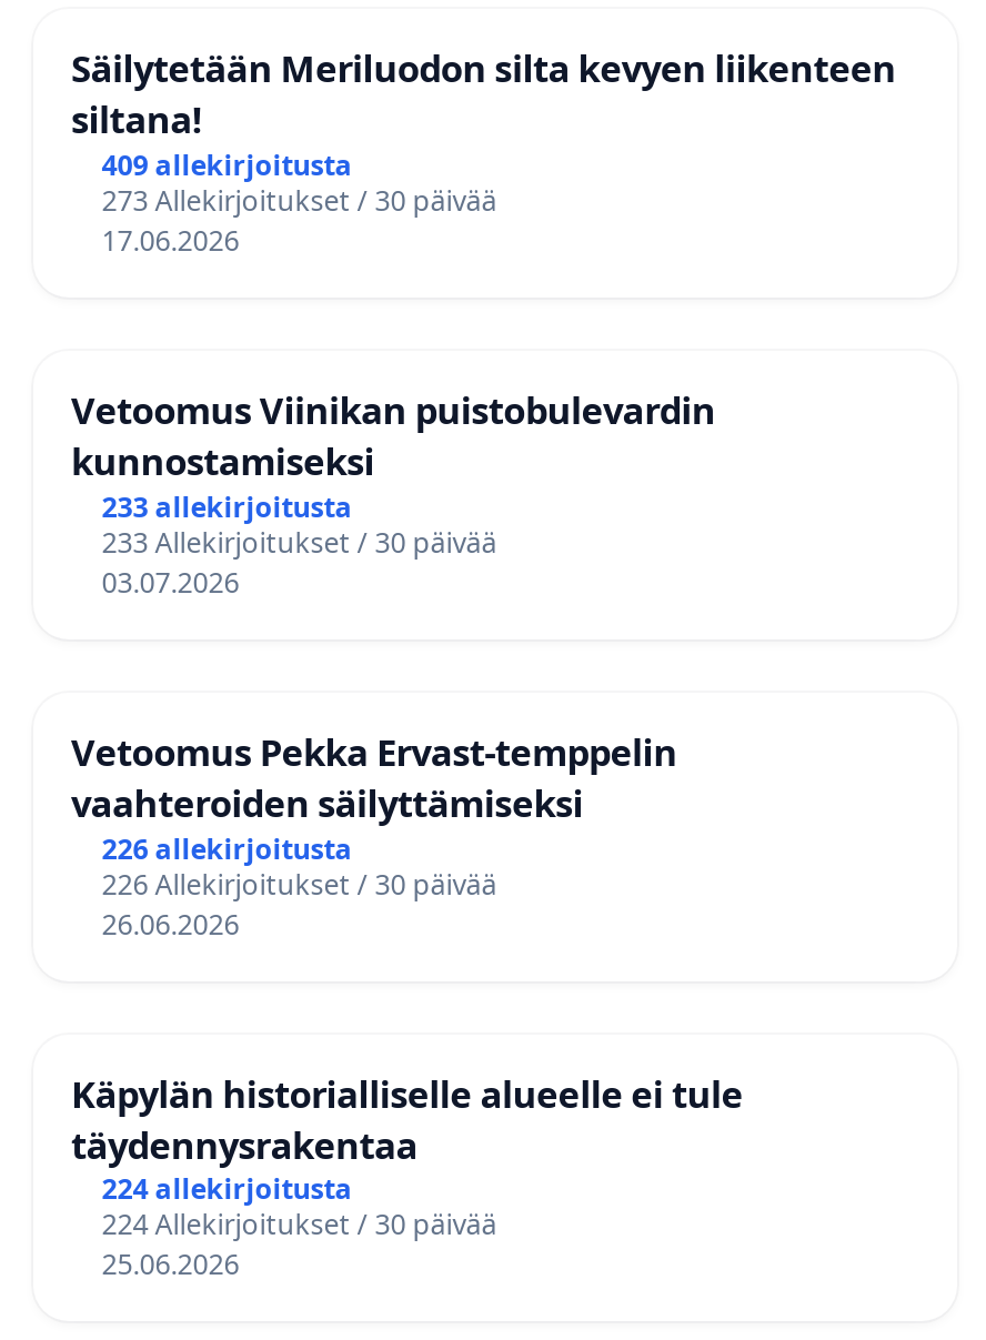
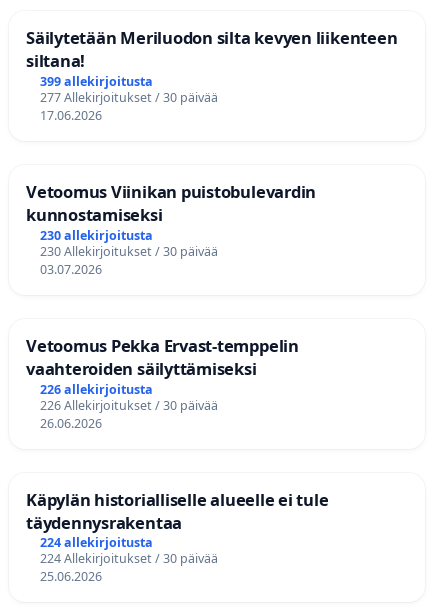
[102,146,353,184] 409 allekirjoitusta -> [40,73,153,90] 399 allekirjoitusta
[102,182,497,220] 273 Allekirjoitukset / 30 päivää -> [40,89,218,106] 277 Allekirjoitukset / 30 päivää
[102,488,353,526] 233 allekirjoitusta -> [40,227,153,244] 230 allekirjoitusta
[102,524,497,561] 233 Allekirjoitukset / 30 päivää -> [40,243,218,260] 230 Allekirjoitukset / 30 päivää

